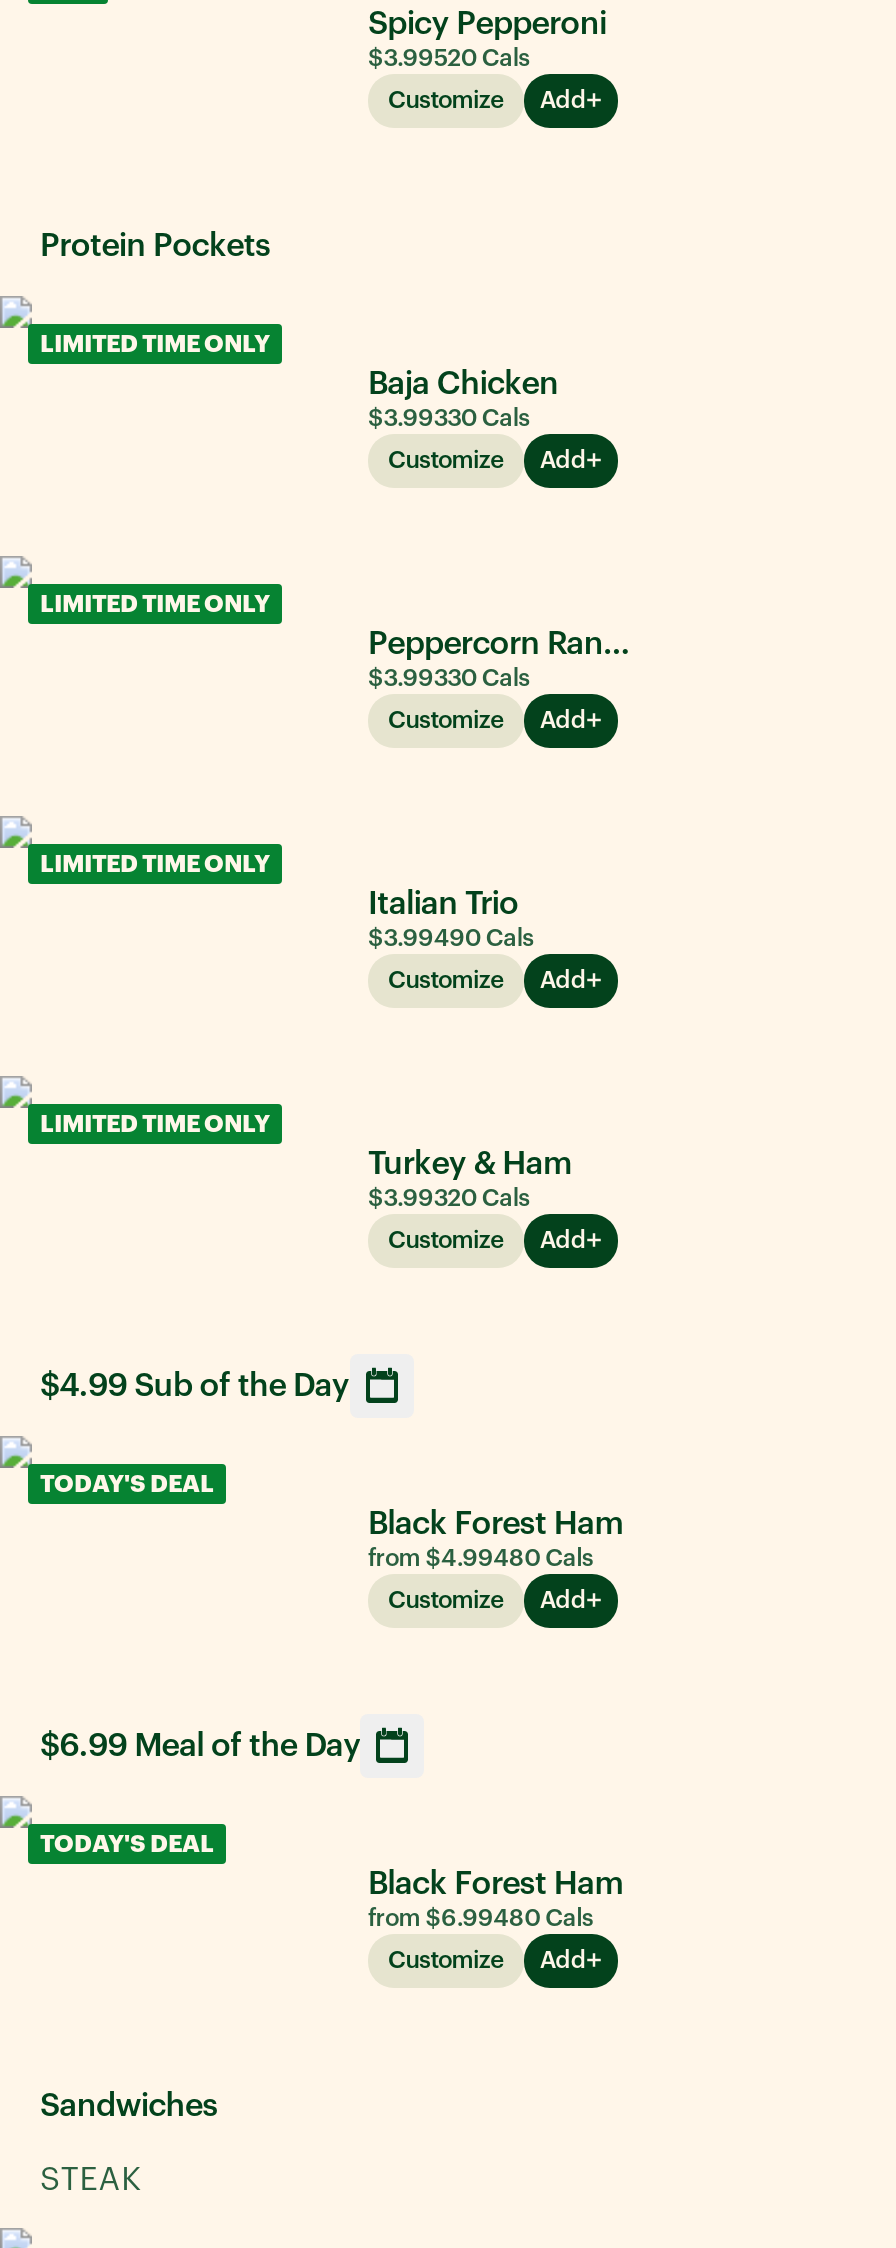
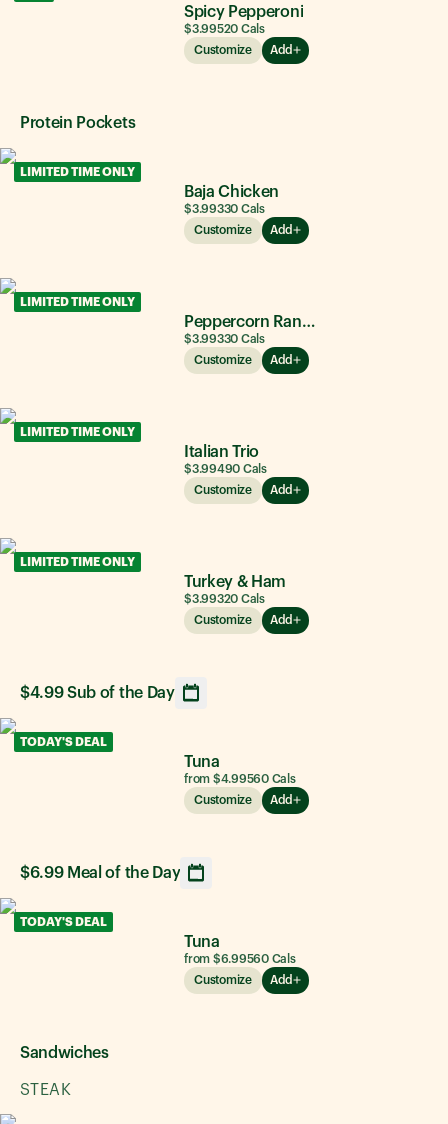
[368,1507,624,1569] Black Forest Ham | from $4.99480 Cals -> [184,753,296,784] Tuna | from $4.99560 Cals
[368,1867,624,1929] Black Forest Ham | from $6.99480 Cals -> [184,933,296,964] Tuna | from $6.99560 Cals

